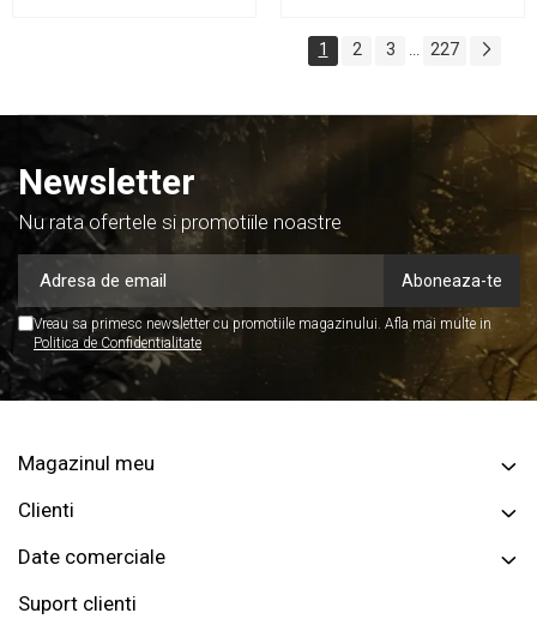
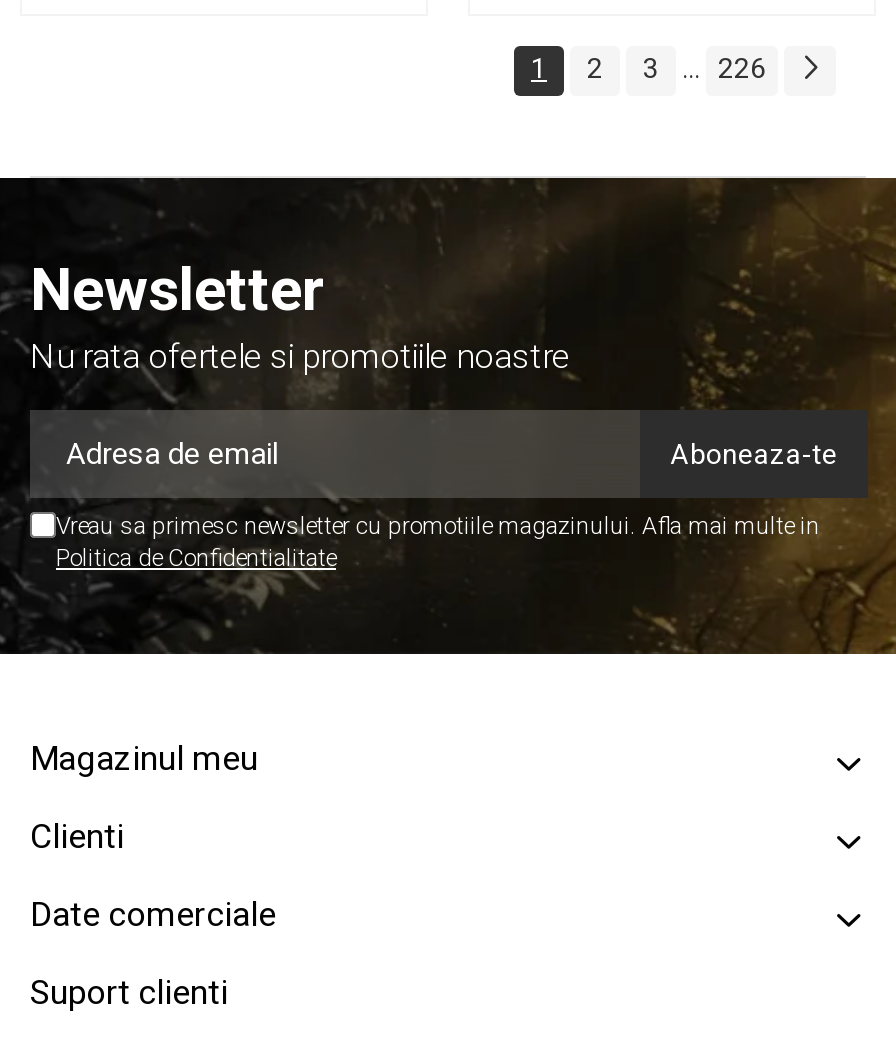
[318,39,459,58] 1 2 3 ... 227 -> [531,51,766,83] 1 2 3 ... 226

